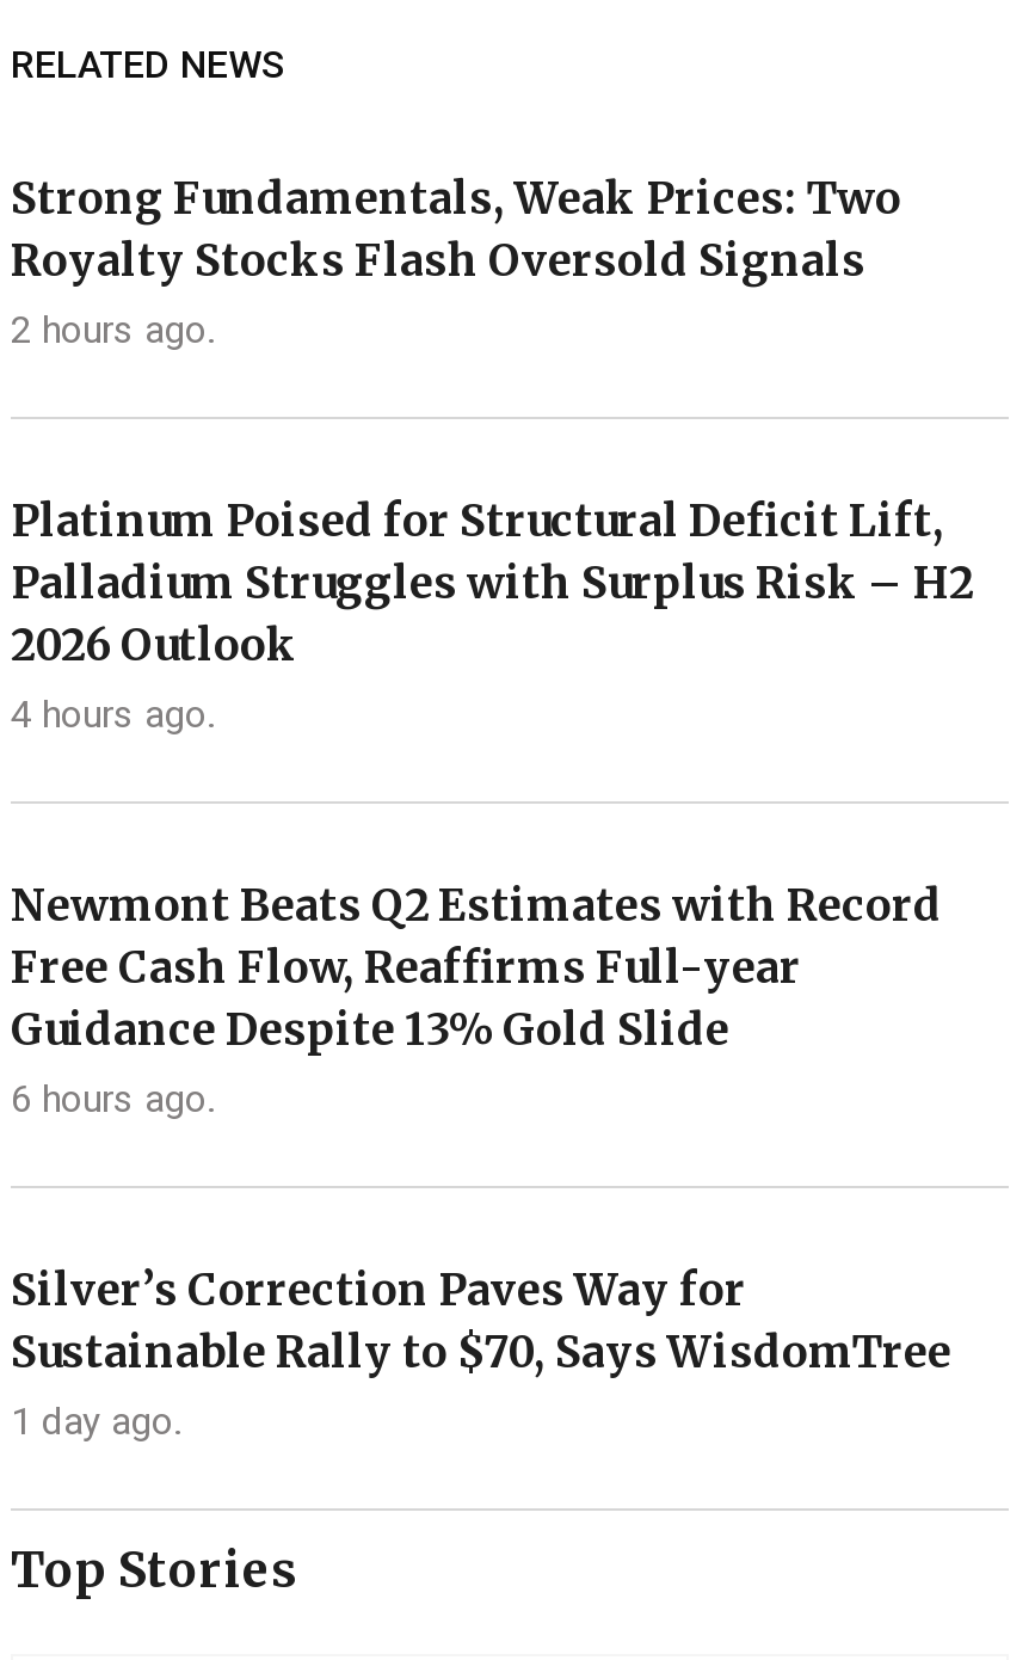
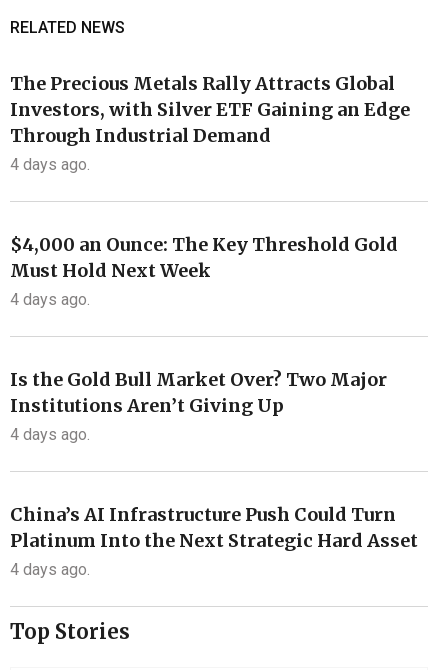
[11,170,901,352] Strong Fundamentals, Weak Prices: Two | Royalty Stocks Flash Oversold Signals | 2 hours ago. -> [10,72,410,174] The Precious Metals Rally Attracts Global | Investors, with Silver ETF Gaining an Edge | Through Industrial Demand | 4 days ago.
[11,493,973,736] Platinum Poised for Structural Deficit Lift, | Palladium Struggles with Surplus Risk – H2 | 2026 Outlook | 4 hours ago. -> [10,233,398,309] $4,000 an Ounce: The Key Threshold Gold | Must Hold Next Week | 4 days ago.
[11,877,942,1121] Newmont Beats Q2 Estimates with Record | Free Cash Flow, Reaffirms Full-year | Guidance Despite 13% Gold Slide | 6 hours ago. -> [10,368,387,444] Is the Gold Bull Market Over? Two Major | Institutions Aren’t Giving Up | 4 days ago.
[11,1262,951,1443] Silver’s Correction Paves Way for | Sustainable Rally to $70, Says WisdomTree | 1 day ago. -> [10,503,418,579] China’s AI Infrastructure Push Could Turn | Platinum Into the Next Strategic Hard Asset | 4 days ago.

